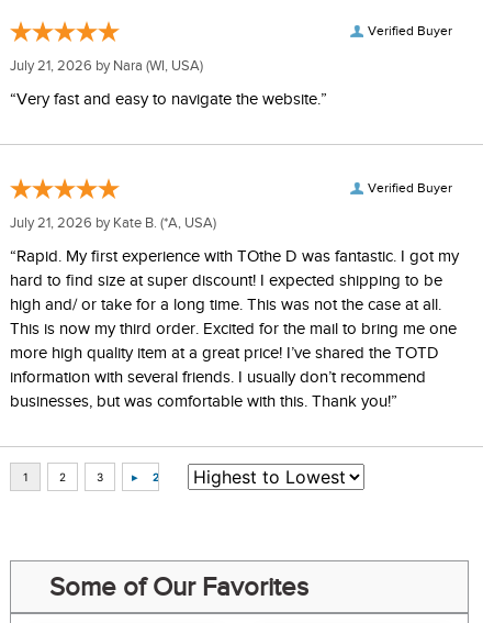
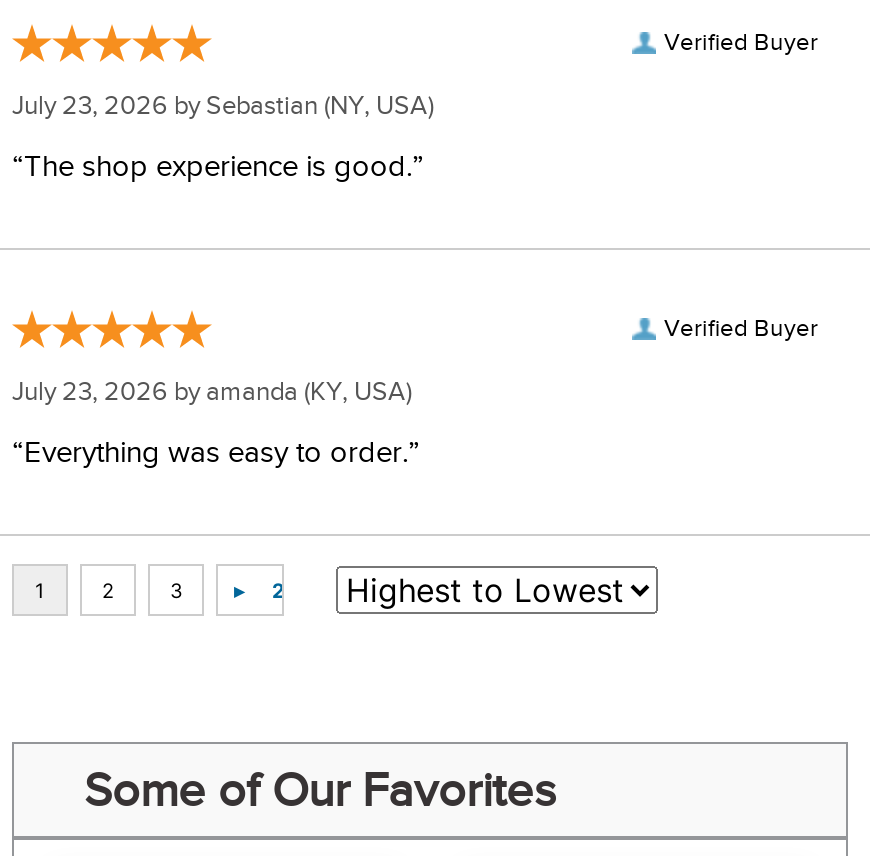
[10,57,203,74] July 21, 2026 by Nara (WI, USA) -> [12,91,434,121] July 23, 2026 by Sebastian (NY, USA)
[10,90,327,108] “Very fast and easy to navigate the website.” -> [12,151,424,183] “The shop experience is good.”
[10,214,216,231] July 21, 2026 by Kate B. (*A, USA) -> [12,377,412,407] July 23, 2026 by amanda (KY, USA)
[10,247,459,410] “Rapid. My first experience with TOthe D was fantastic. I got my | hard to find size at super discount! I expected shipping to be | high and/ or take for a long time. This was not the case at all. | This is now my third order. Excited for the mail to bring me one | more high quality item at a great price! I’ve shared the TOTD | information with several friends. I usually don’t recommend | businesses, but was comfortable with this. Thank you!” -> [12,437,420,469] “Everything was easy to order.”

